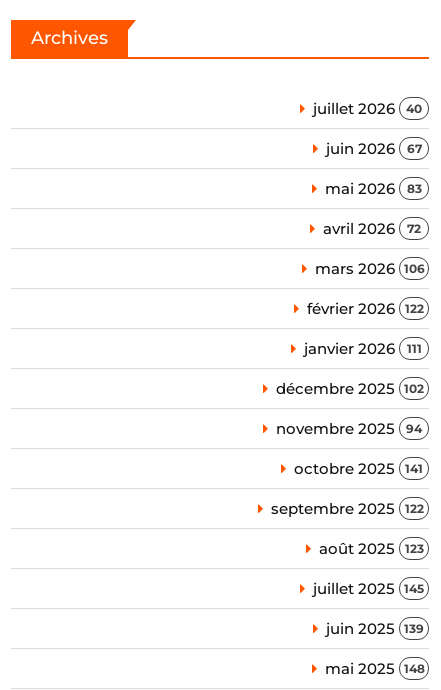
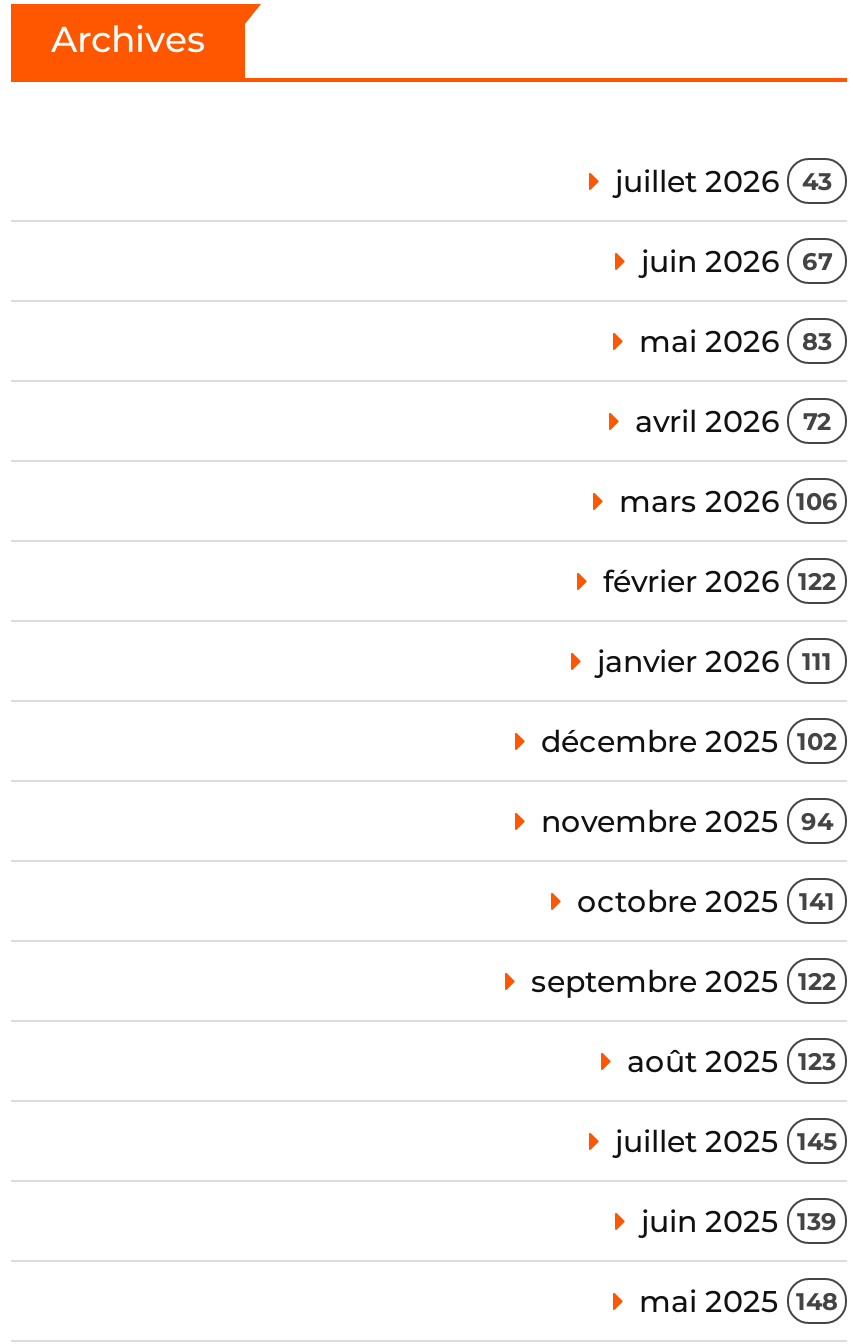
[313,99,422,118] juillet 2026 40 -> [615,162,832,200] juillet 2026 43

